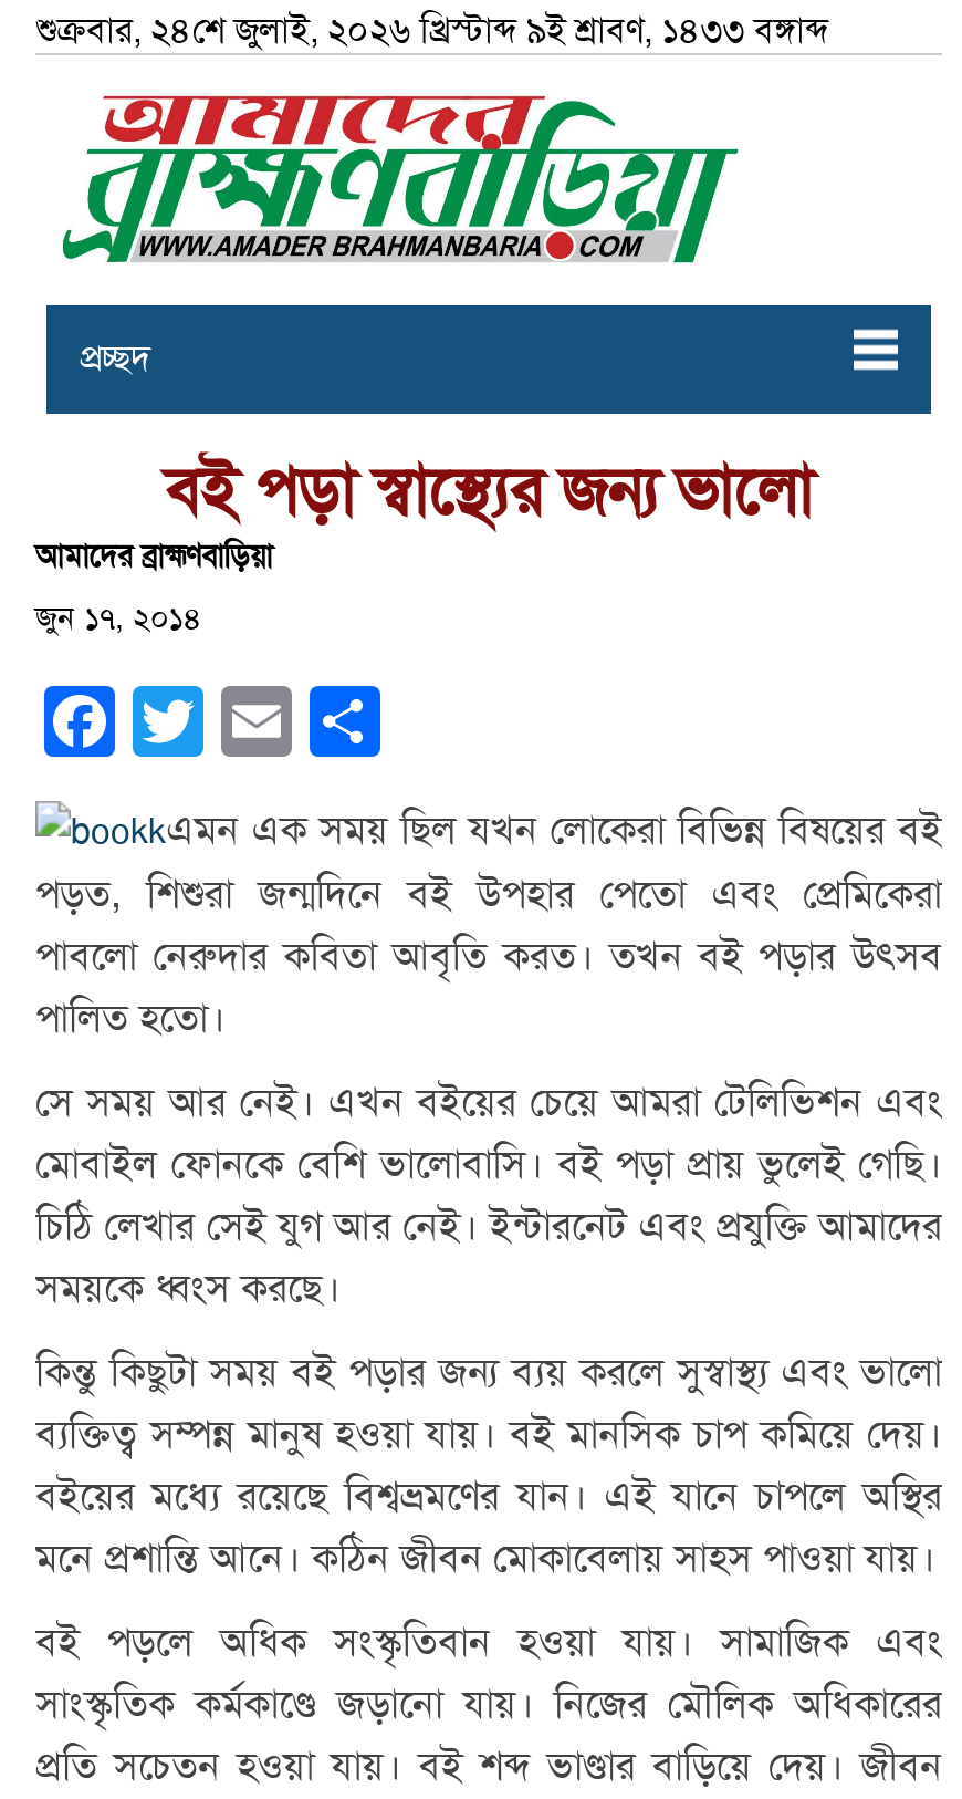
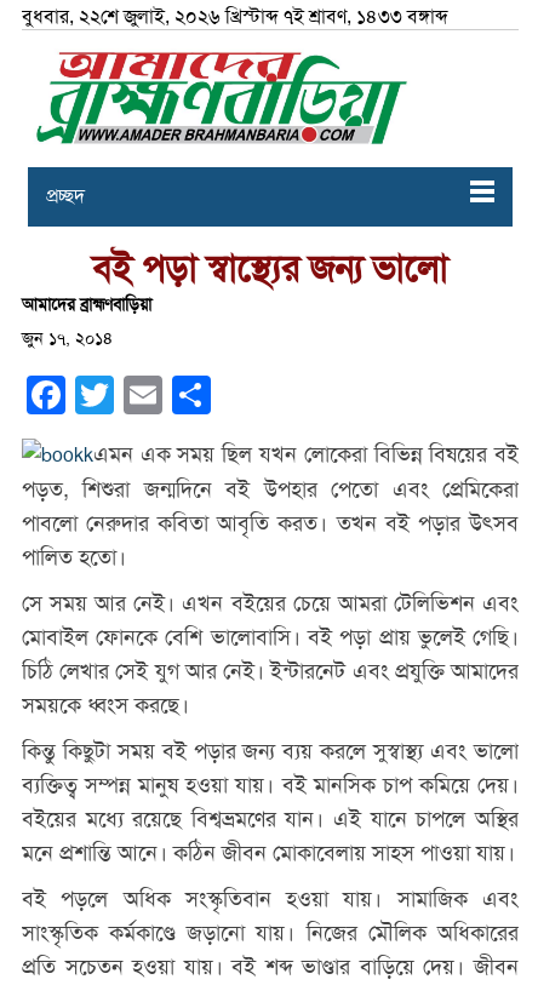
[35,9,829,53] শুক্রবার, ২৪শে জুলাই, ২০২৬ খ্রিস্টাব্দ ৯ই শ্রাবণ, ১৪৩৩ বঙ্গাব্দ -> [22,5,448,29] বুধবার, ২২শে জুলাই, ২০২৬ খ্রিস্টাব্দ ৭ই শ্রাবণ, ১৪৩৩ বঙ্গাব্দ

